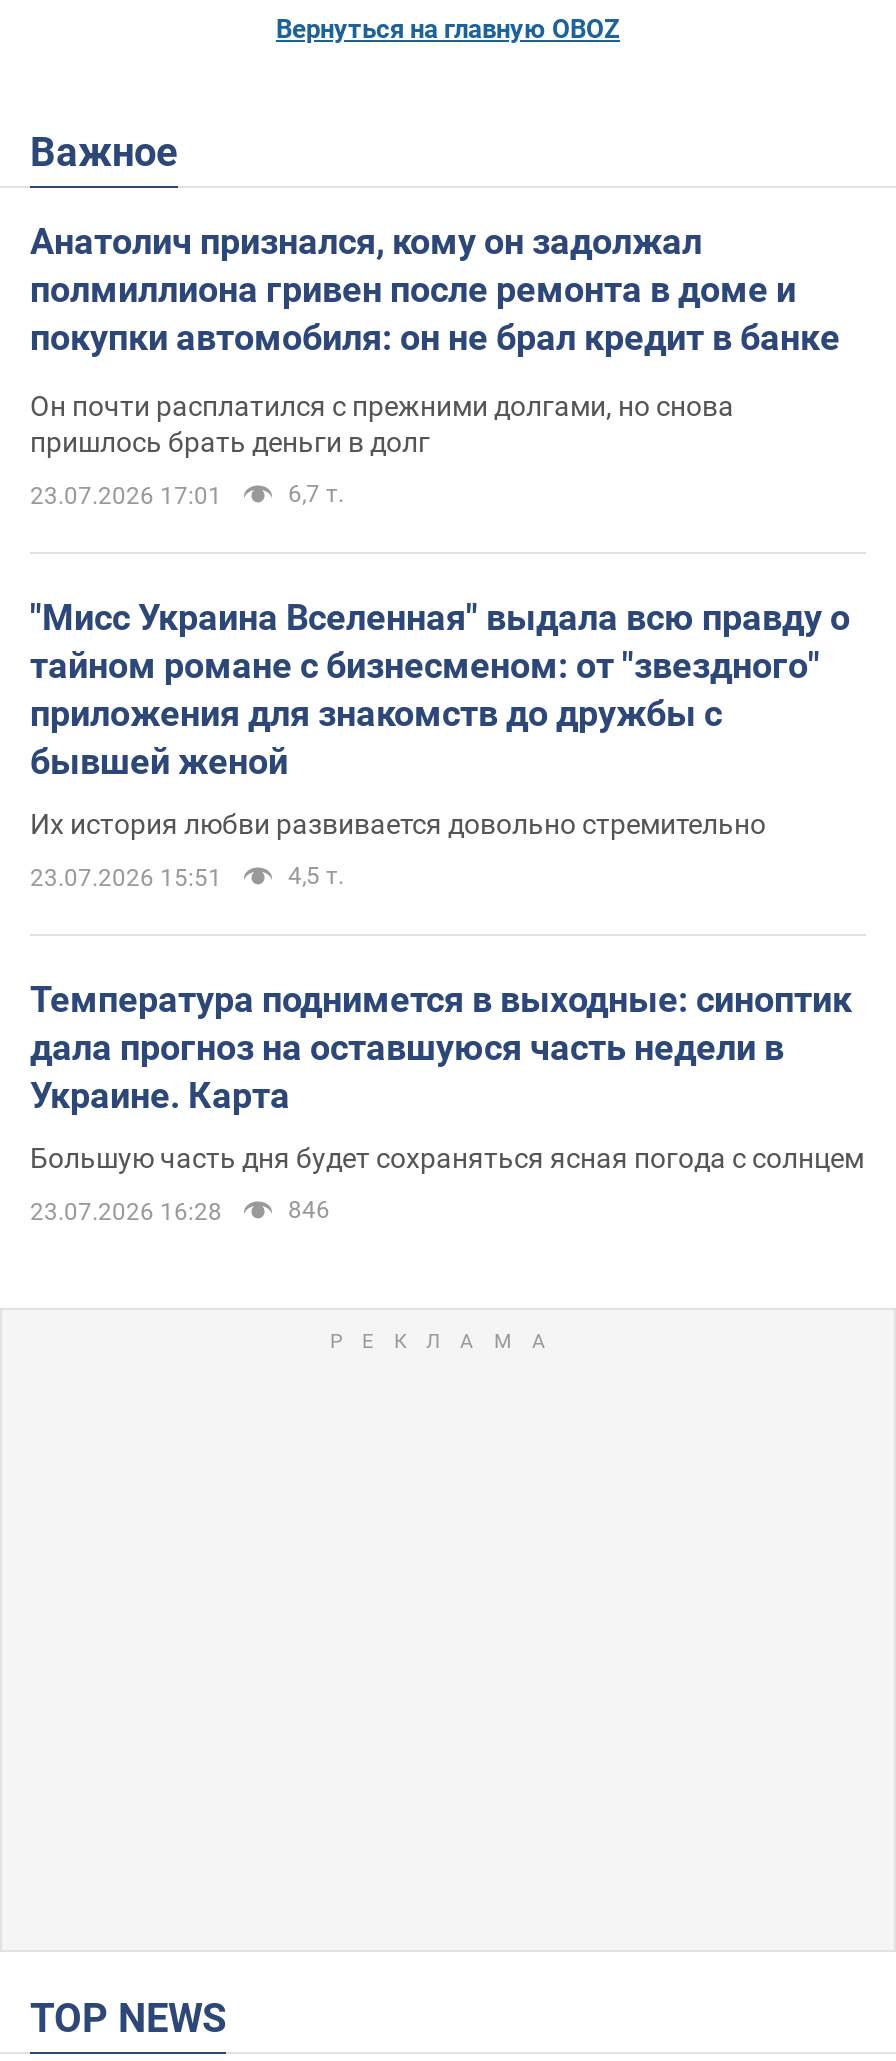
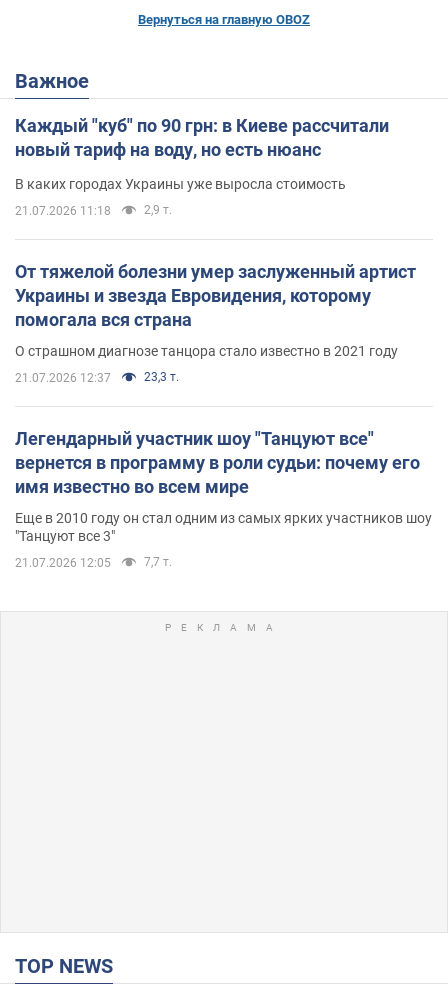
[30,219,840,357] Анатолич признался, кому он задолжал | полмиллиона гривен после ремонта в доме и | покупки автомобиля: он не брал кредит в банке -> [15,115,389,160] Каждый "куб" по 90 грн: в Киеве рассчитали | новый тариф на воду, но есть нюанс
[30,389,734,457] Он почти расплатился с прежними долгами, но снова | пришлось брать деньги в долг -> [15,176,346,192] В каких городах Украины уже выросла стоимость
[30,479,344,509] 23.07.2026 17:01 | 6,7 т. -> [15,203,172,218] 21.07.2026 11:18 | 2,9 т.
[30,595,850,781] "Мисс Украина Вселенная" выдала всю правду о | тайном романе с бизнесменом: от "звездного" | приложения для знакомств до дружбы с | бывшей женой -> [15,261,416,330] От тяжелой болезни умер заслуженный артист | Украины и звезда Евровидения, которому | помогала вся страна
[30,807,766,839] Их история любви развивается довольно стремительно -> [15,343,398,359] О страшном диагнозе танцора стало известно в 2021 году
[30,861,344,891] 23.07.2026 15:51 | 4,5 т. -> [15,370,179,385] 21.07.2026 12:37 | 23,3 т.
[30,977,852,1115] Температура поднимется в выходные: синоптик | дала прогноз на оставшуюся часть недели в | Украине. Карта -> [15,428,420,497] Легендарный участник шоу "Танцуют все" | вернется в программу в роли судьи: почему его | имя известно во всем мире
[30,1141,864,1173] Большую часть дня будет сохраняться ясная погода с солнцем -> [15,510,432,544] Еще в 2010 году он стал одним из самых ярких участников шоу | "Танцуют все 3"
[30,1195,330,1225] 23.07.2026 16:28 | 846 -> [15,555,172,570] 21.07.2026 12:05 | 7,7 т.

